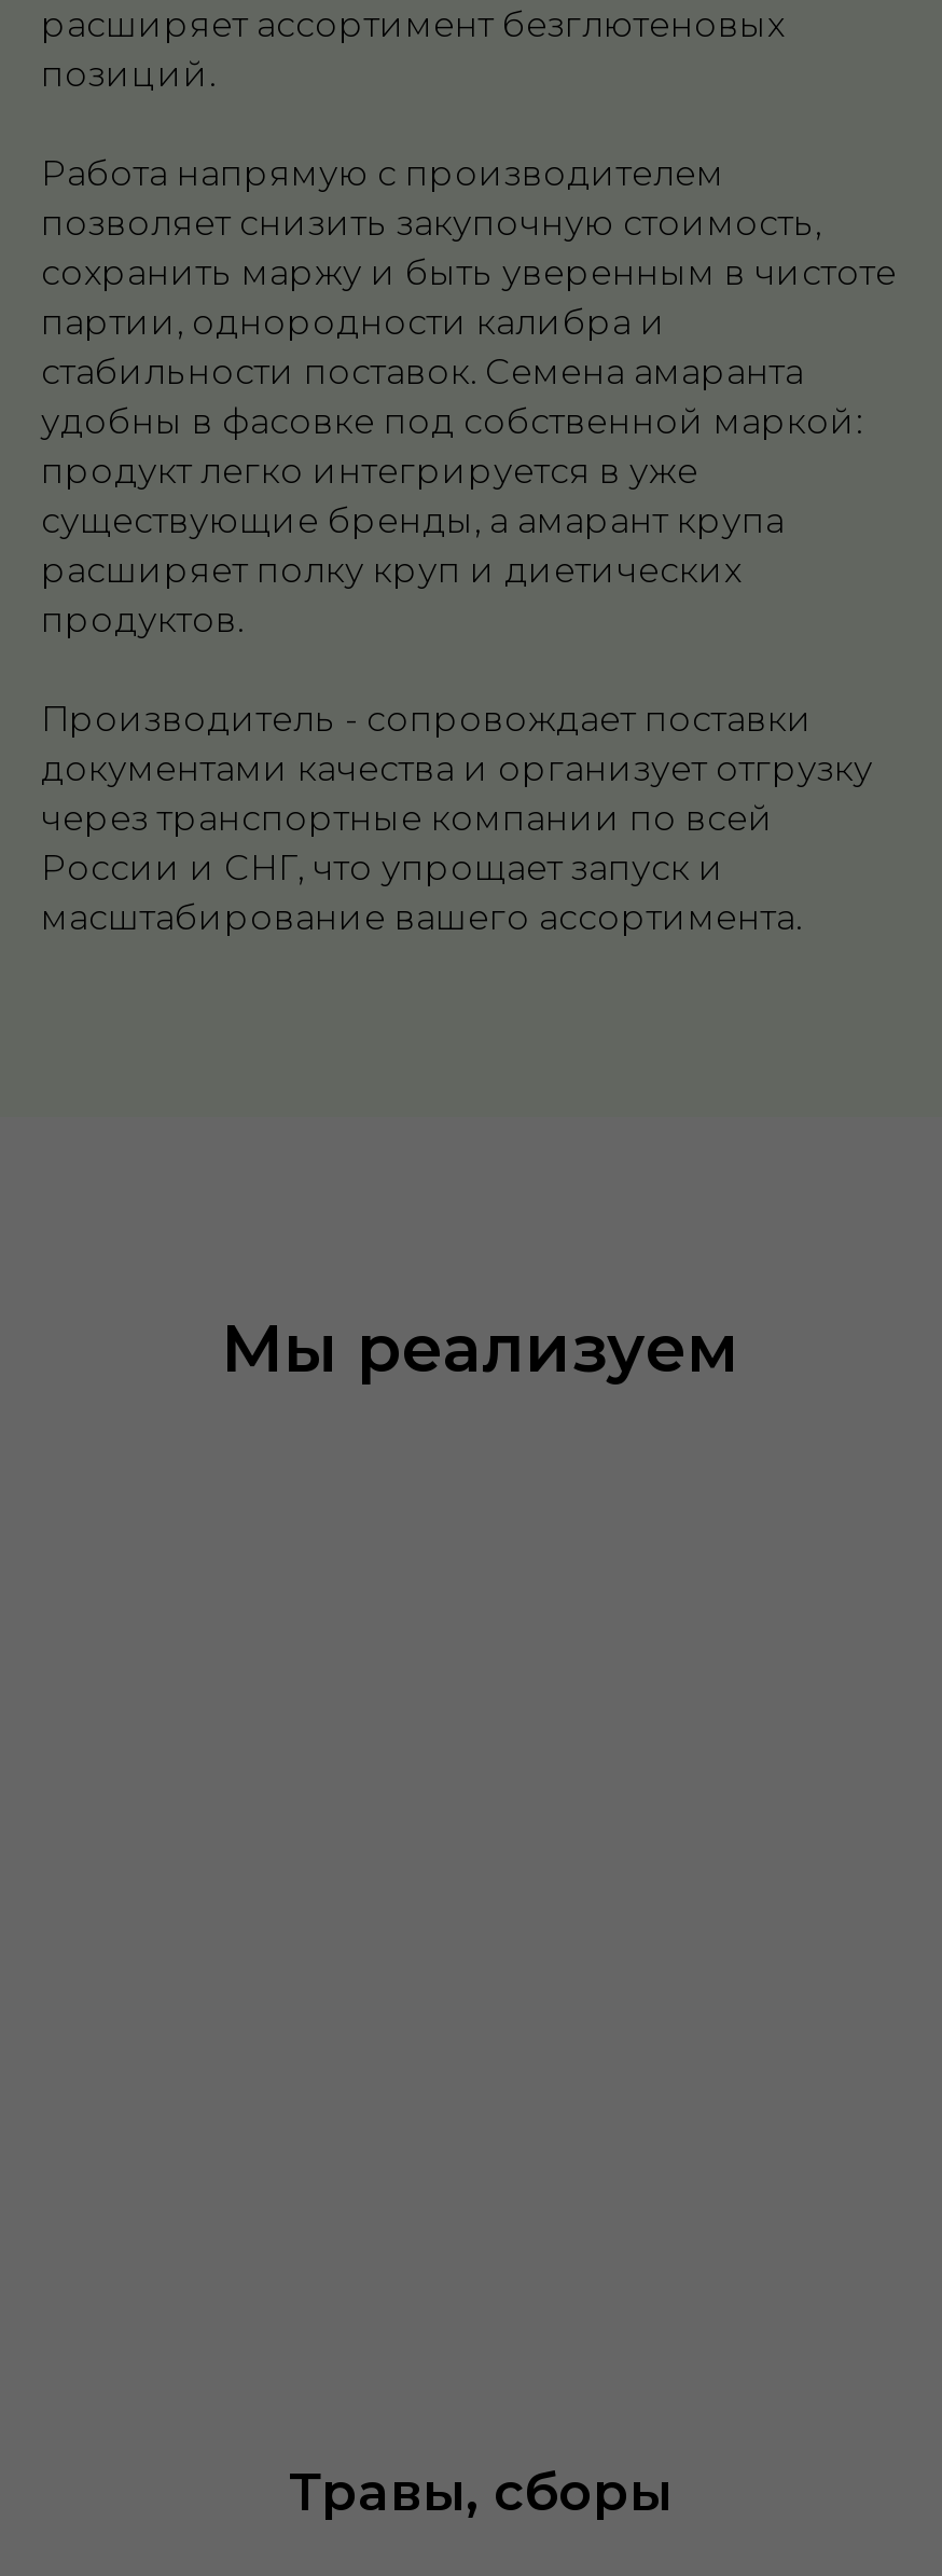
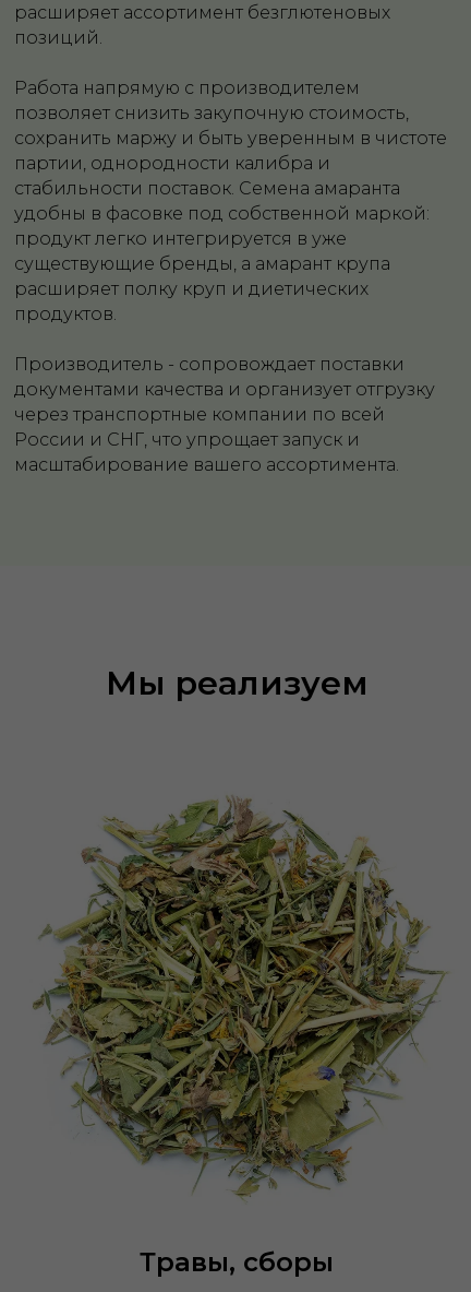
none -> [32,795,450,1202] [image]

